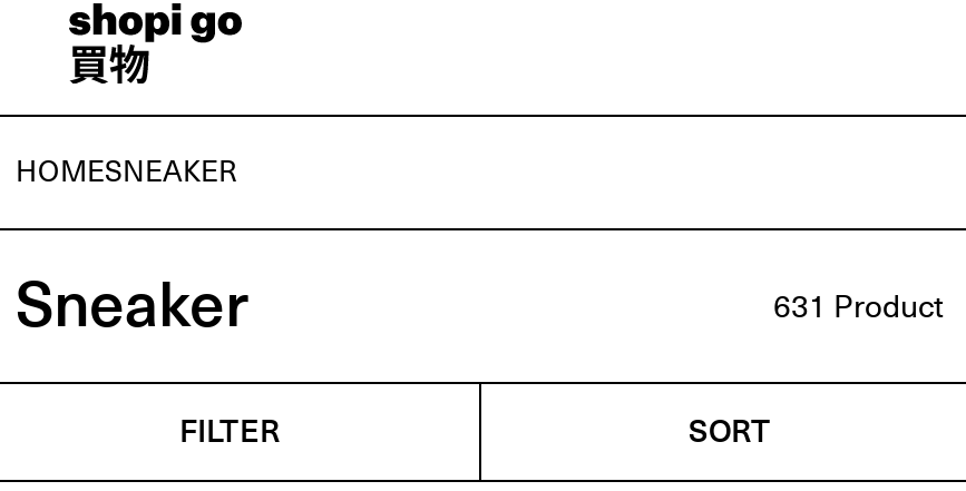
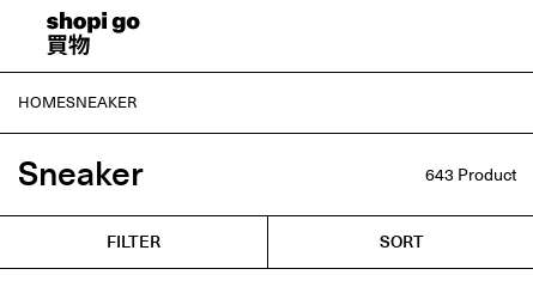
[773,287,943,325] 631 Product -> [425,164,516,185] 643 Product

